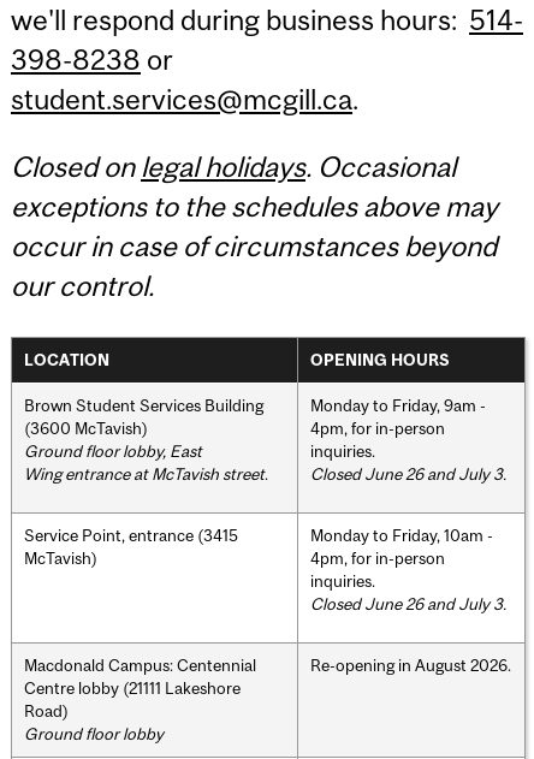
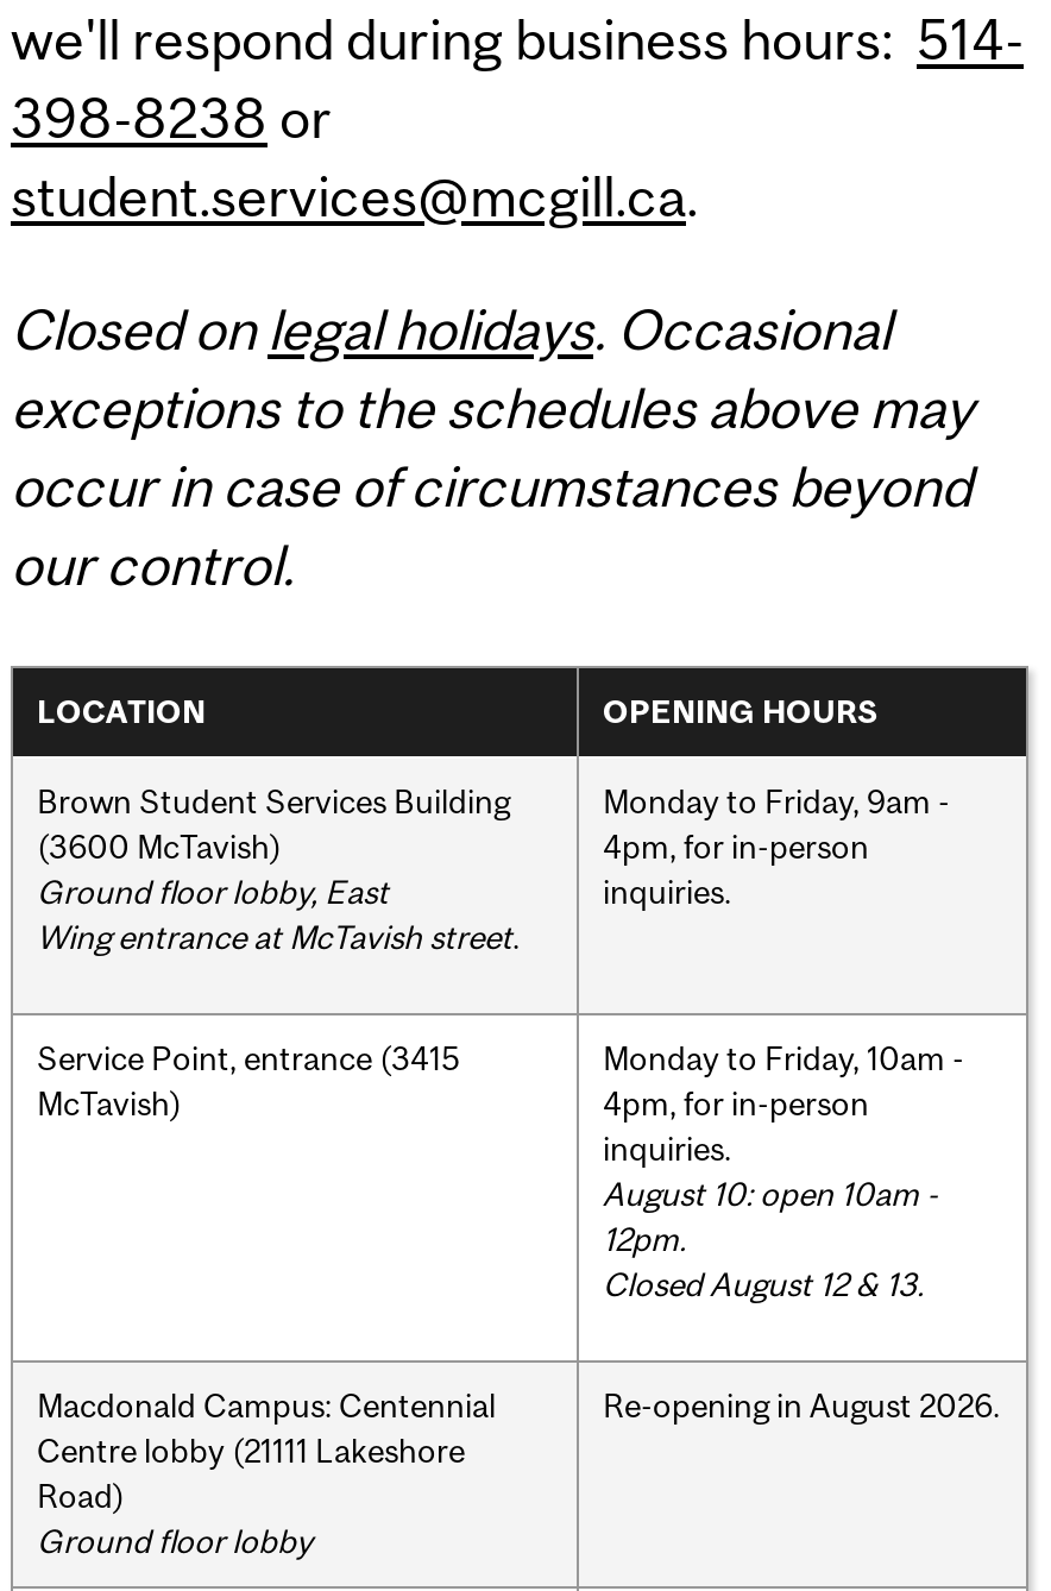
[310,464,506,483] Closed June 26 and July 3. -> none
[310,594,506,613] Closed June 26 and July 3. -> [603,1174,938,1302] August 10: open 10am - | 12pm. | Closed August 12 & 13.

